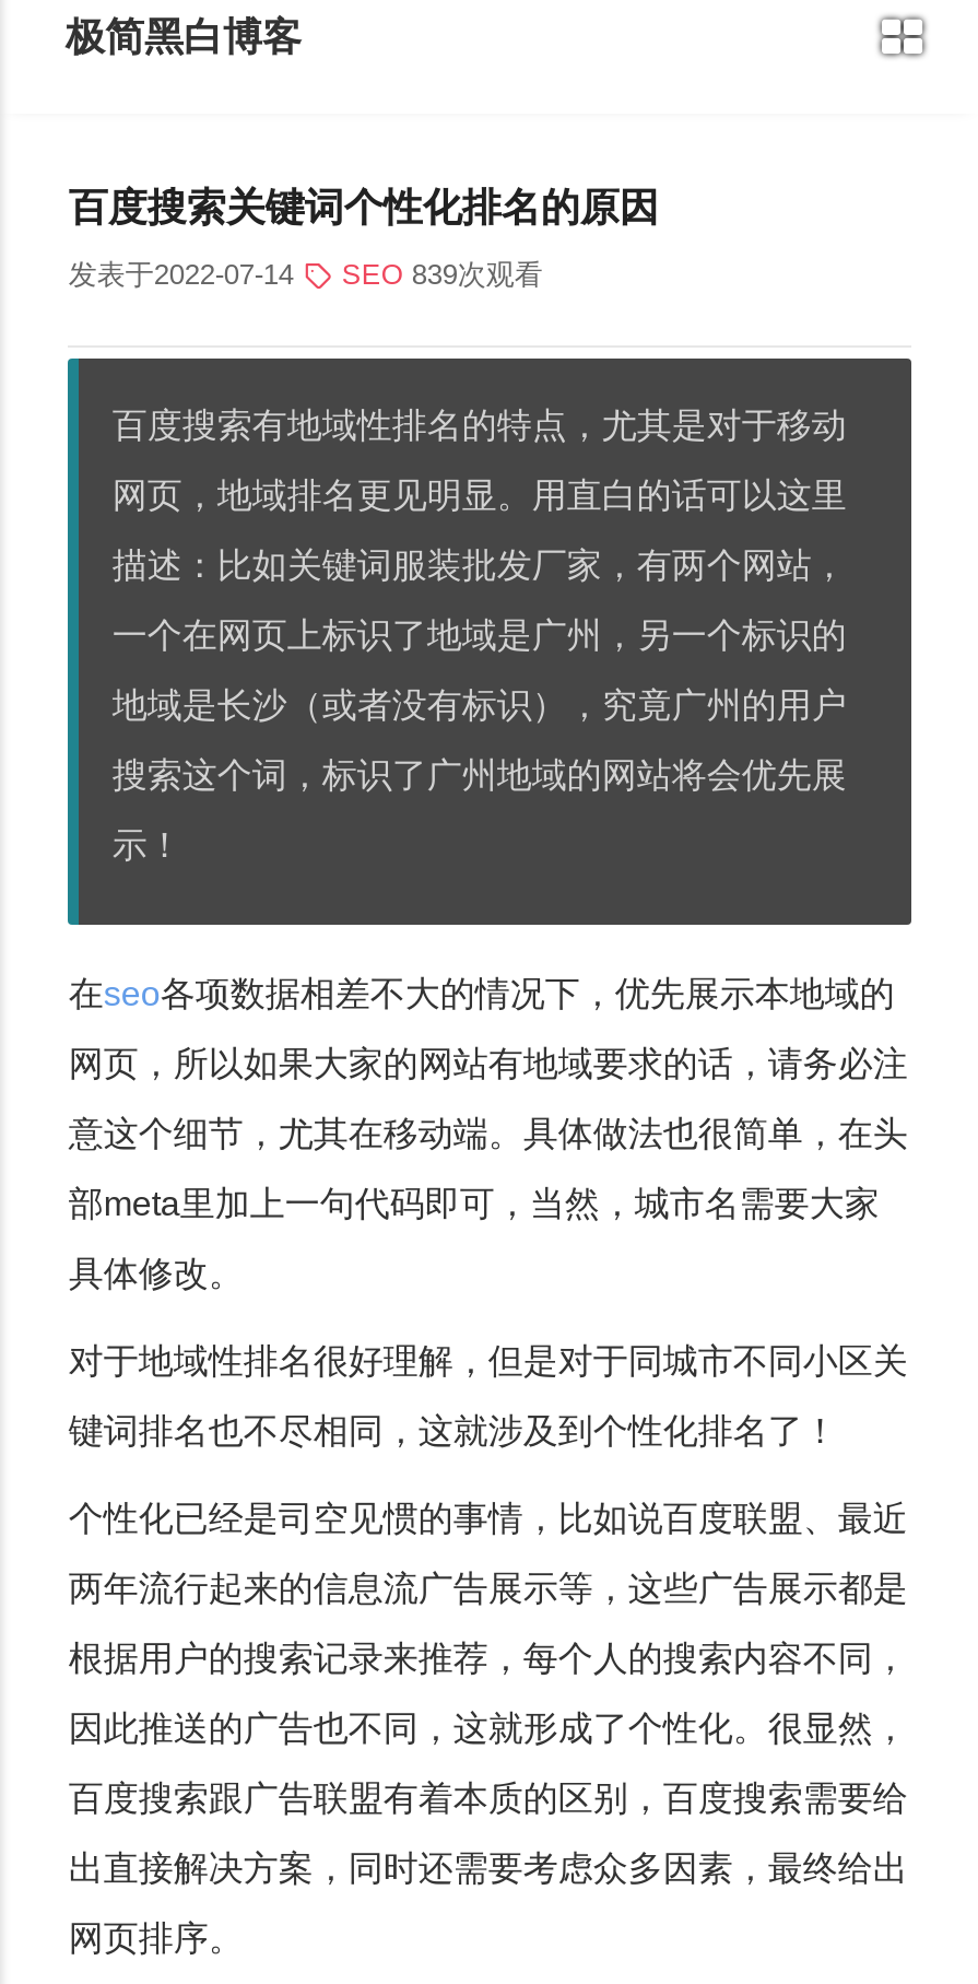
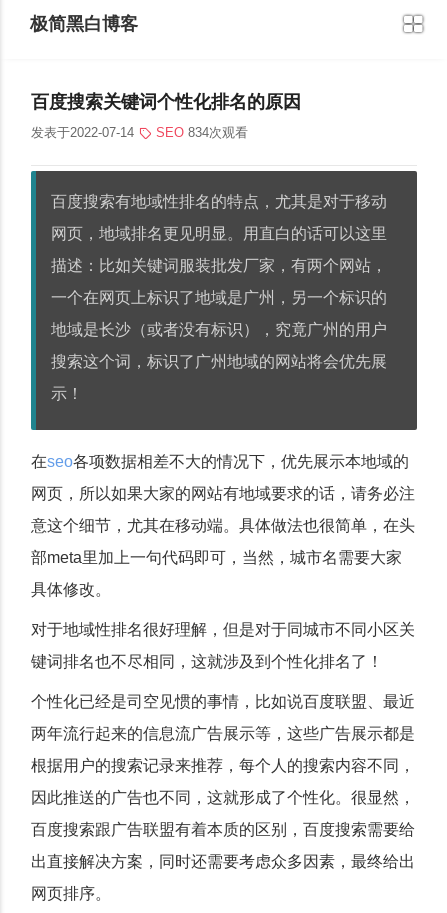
[69,259,543,292] 发表于2022-07-14 SEO 839次观看 -> [31,125,248,140] 发表于2022-07-14 SEO 834次观看

